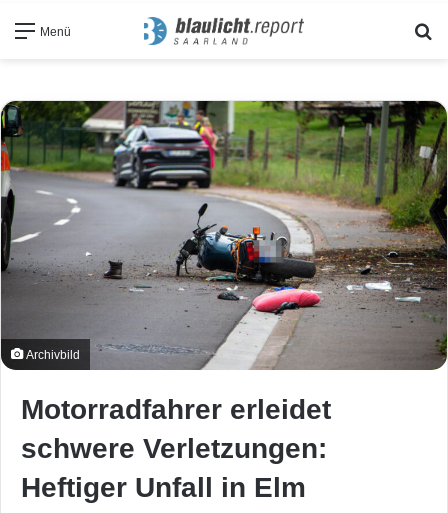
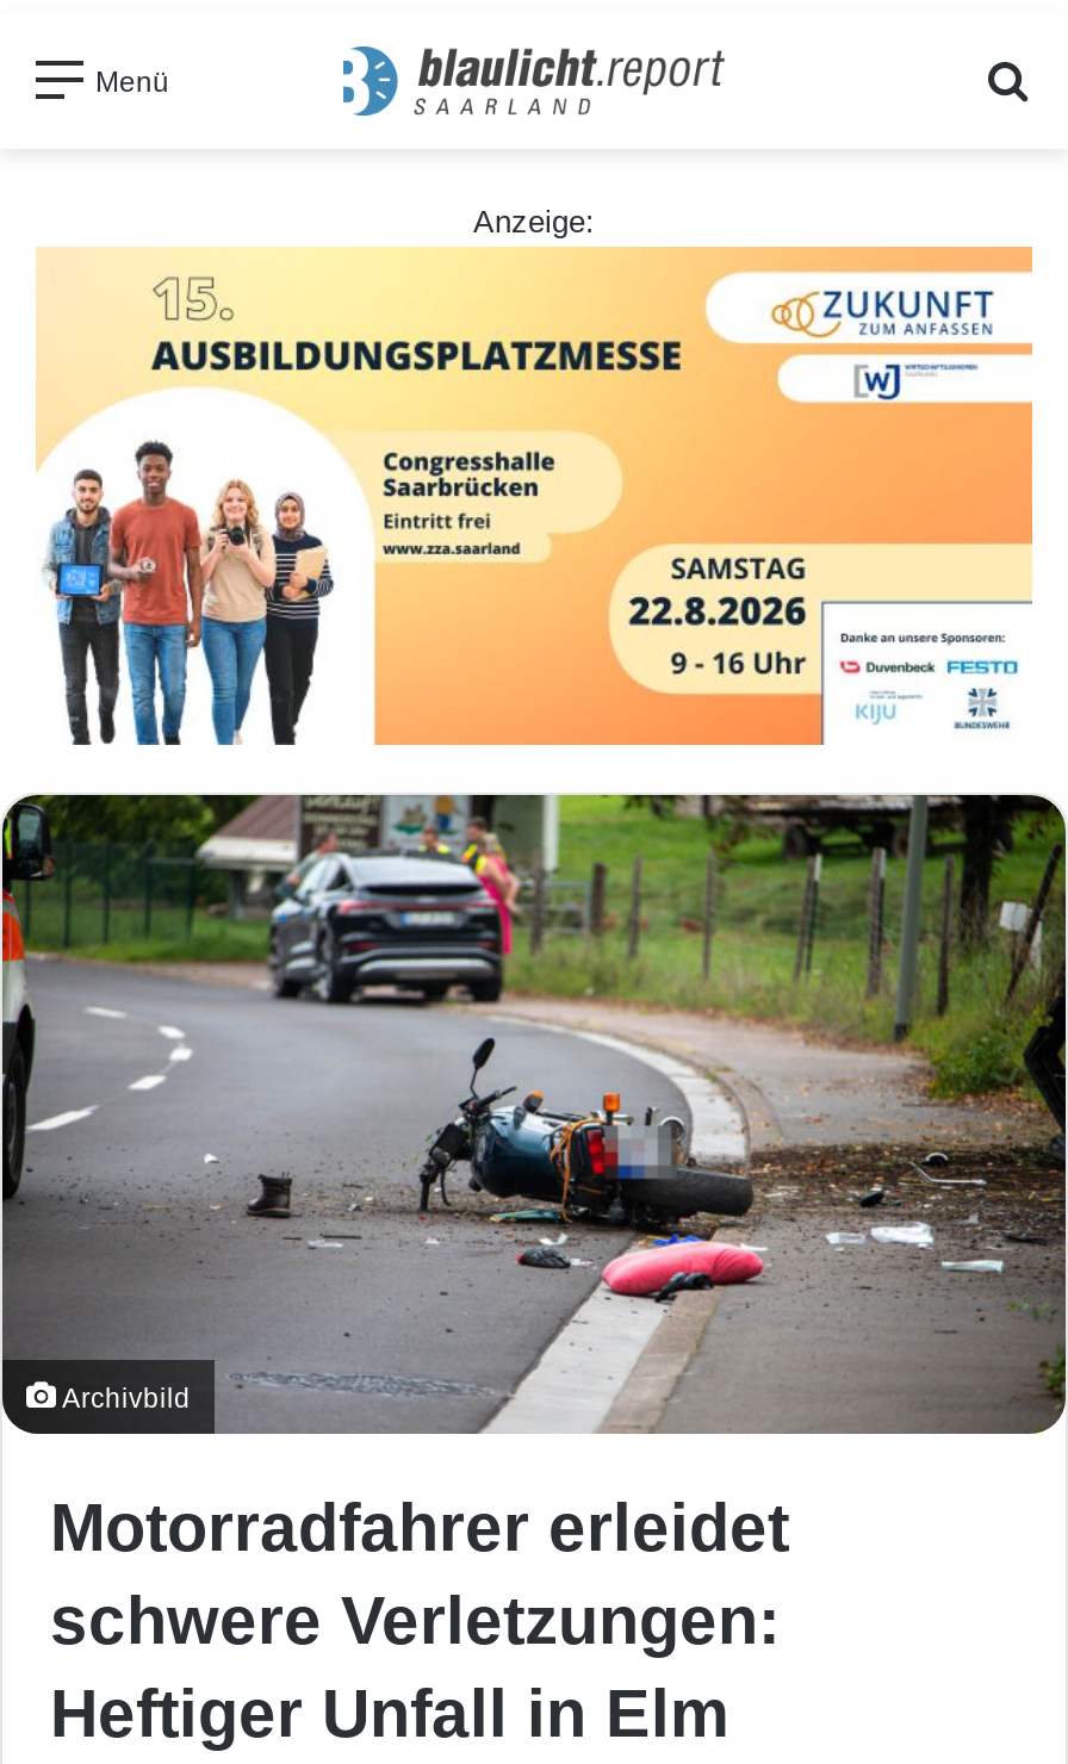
none -> [36,247,1035,747] [image]
none -> [473,203,595,239] Anzeige:

